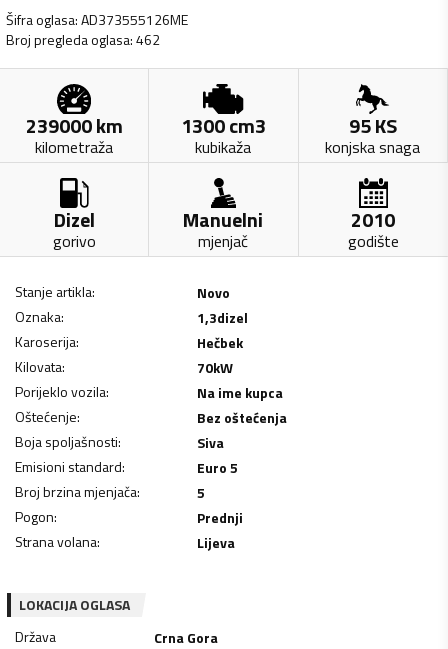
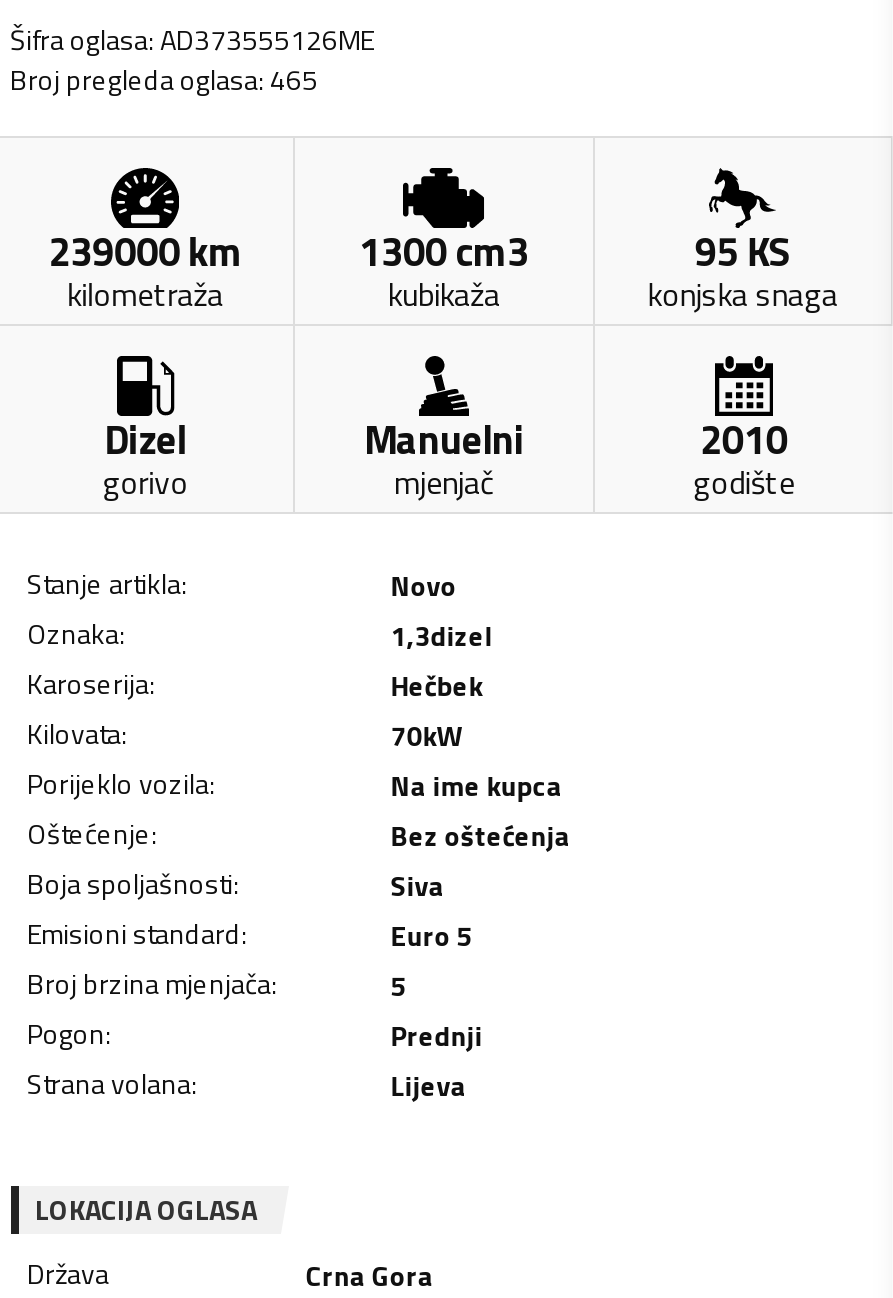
[6,29,160,50] Broj pregleda oglasa: 462 -> [10,59,318,101] Broj pregleda oglasa: 465

